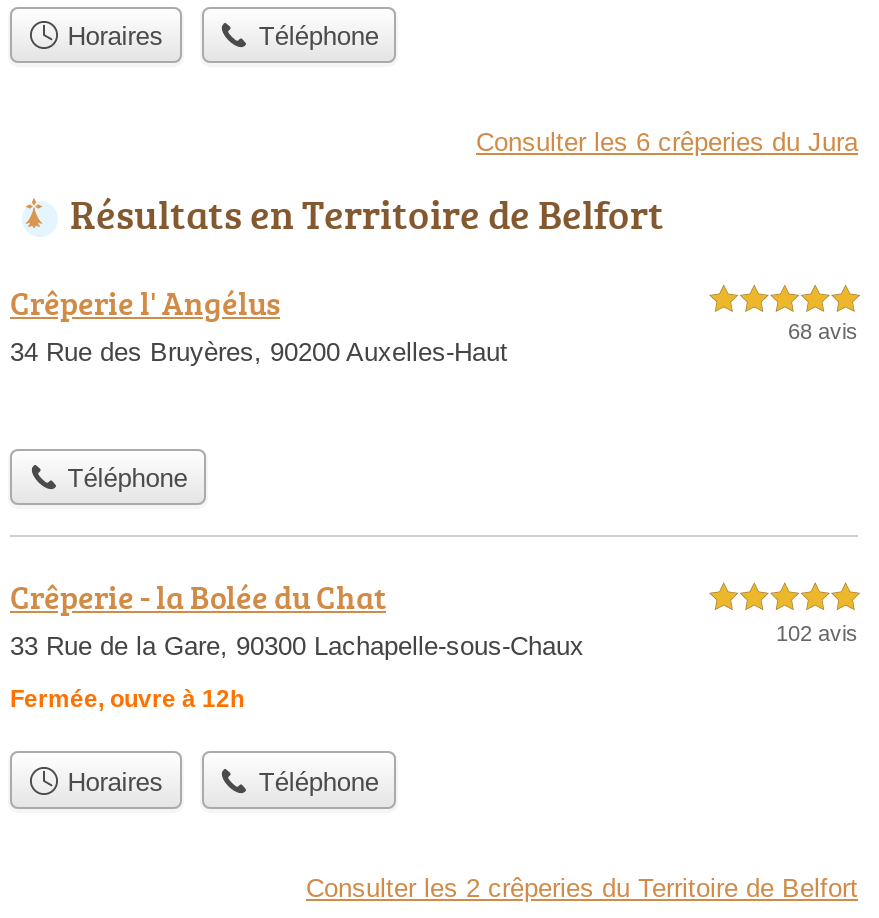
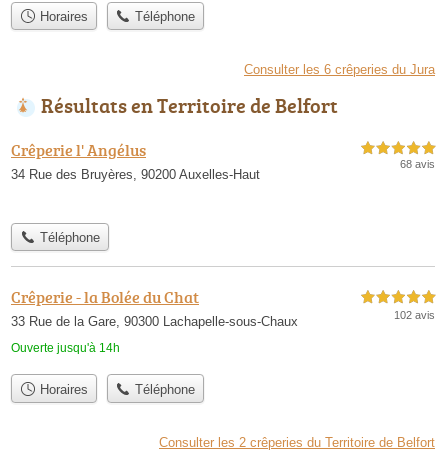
[10,686,244,714] Fermée, ouvre à 12h -> [11,341,120,355] Ouverte jusqu'à 14h

